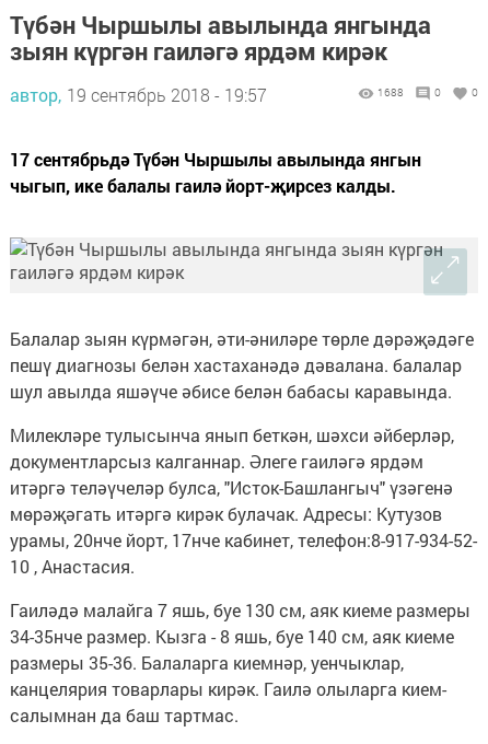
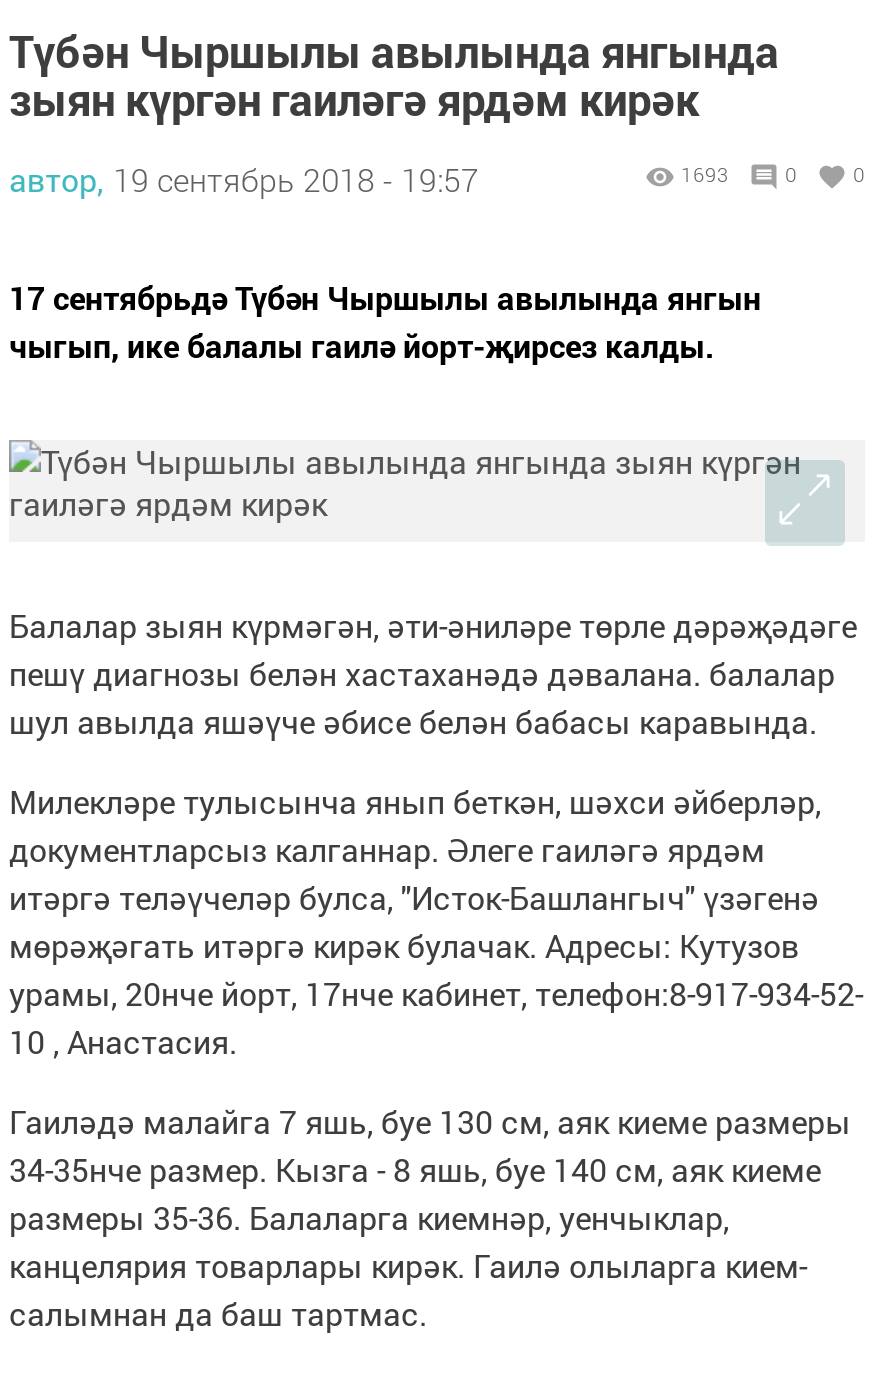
[377,86,404,100] 1688 -> [681,163,729,189] 1693

